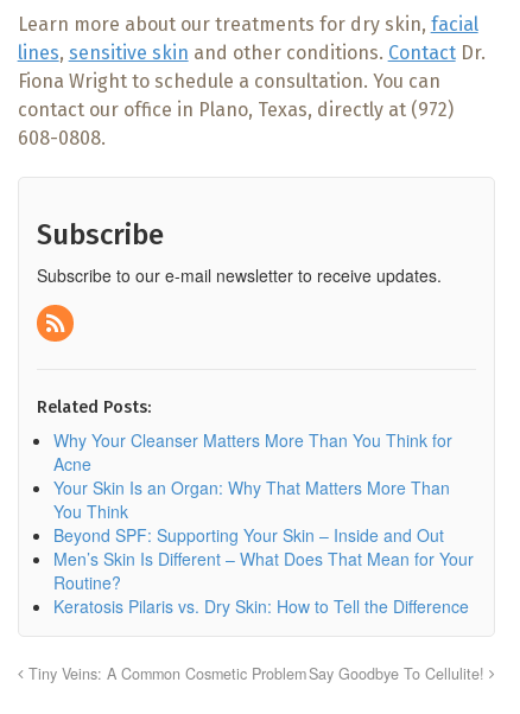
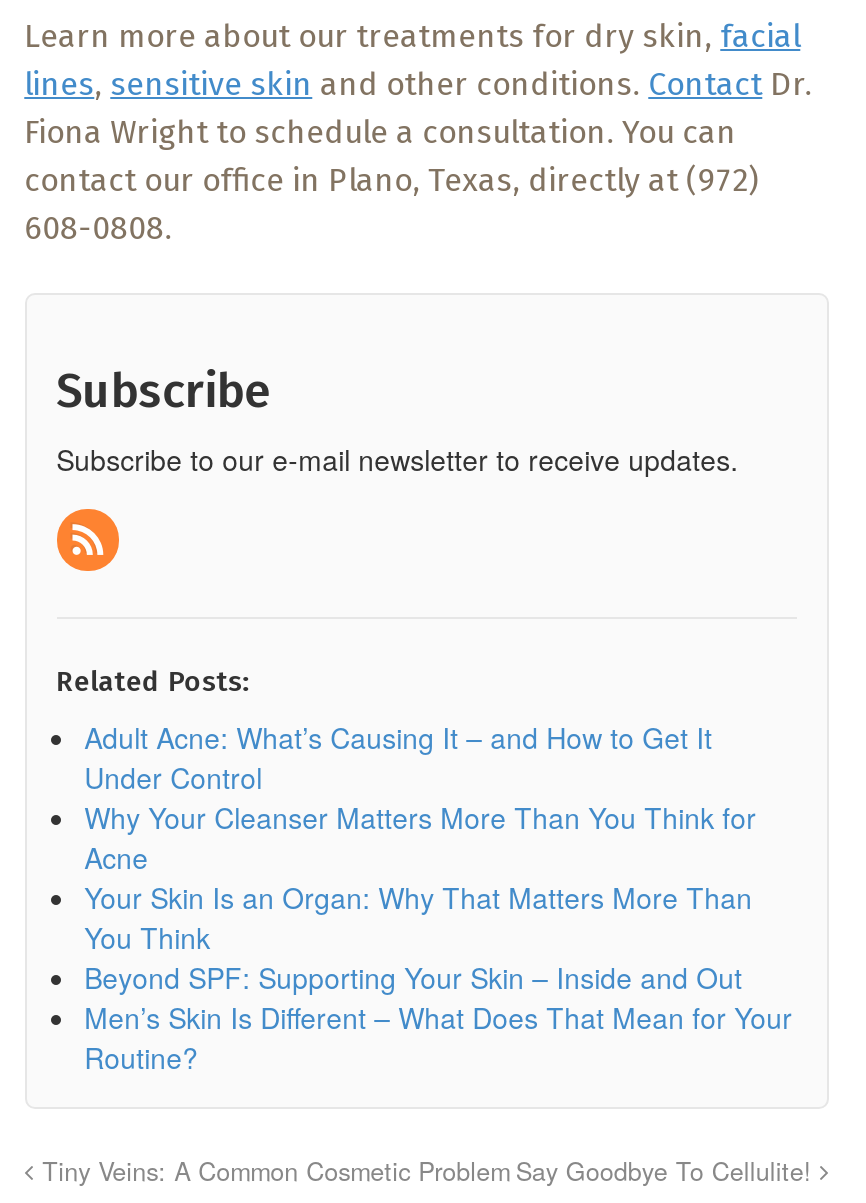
none -> [84,717,712,797] Adult Acne: What’s Causing It – and How to Get It | Under Control
moved [53,428,473,594] -> [84,797,792,1077]: Why Your Cleanser Matters More Than You Think for | Acne | Your Skin Is an Organ: Why That Matters More Than | You Think | Beyond SPF: Supporting Your Skin – Inside and Out | Men’s Skin Is Different – What Does That Mean for Your | Routine?
[53,594,468,618] Keratosis Pilaris vs. Dry Skin: How to Tell the Difference -> none

